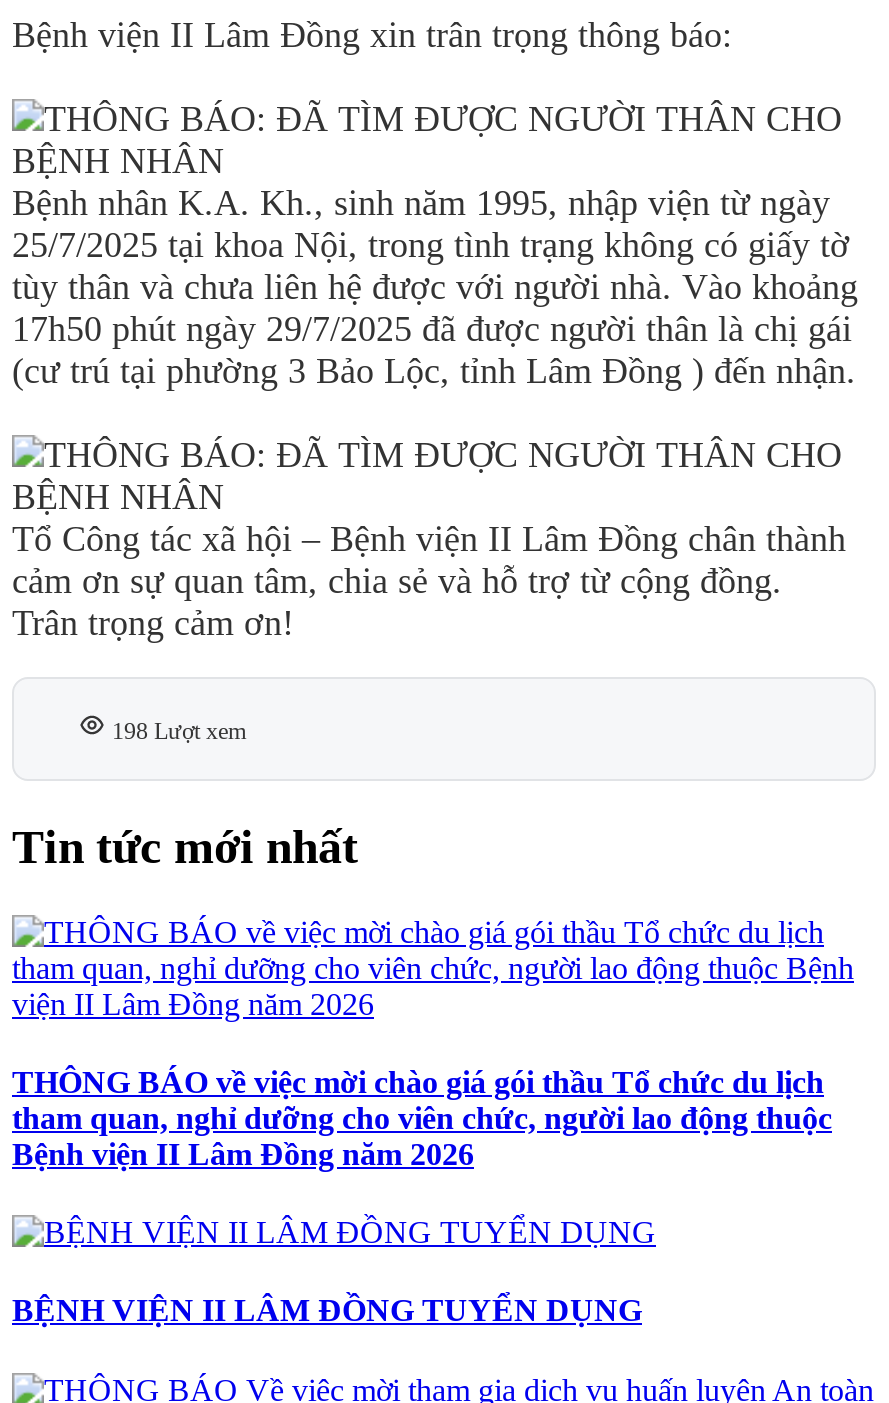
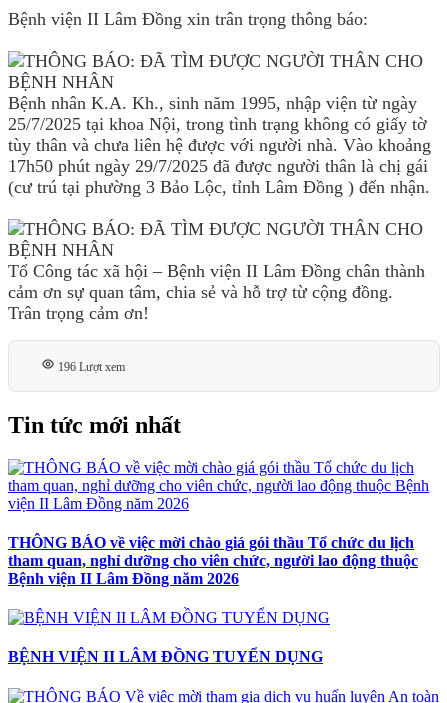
[112,716,246,744] 198 Lượt xem -> [58,360,125,374] 196 Lượt xem

